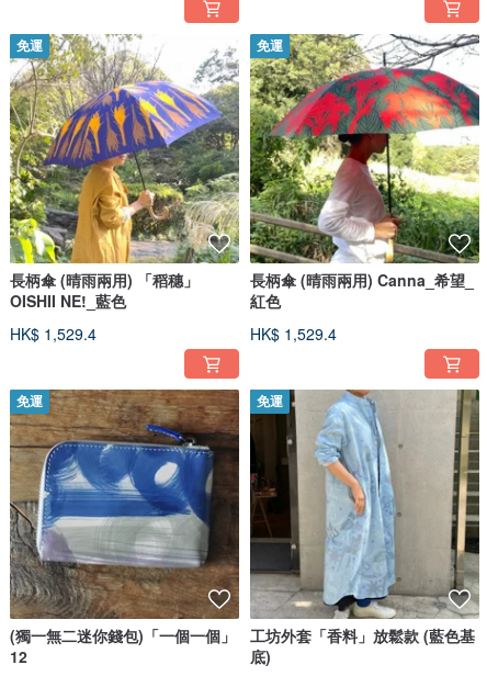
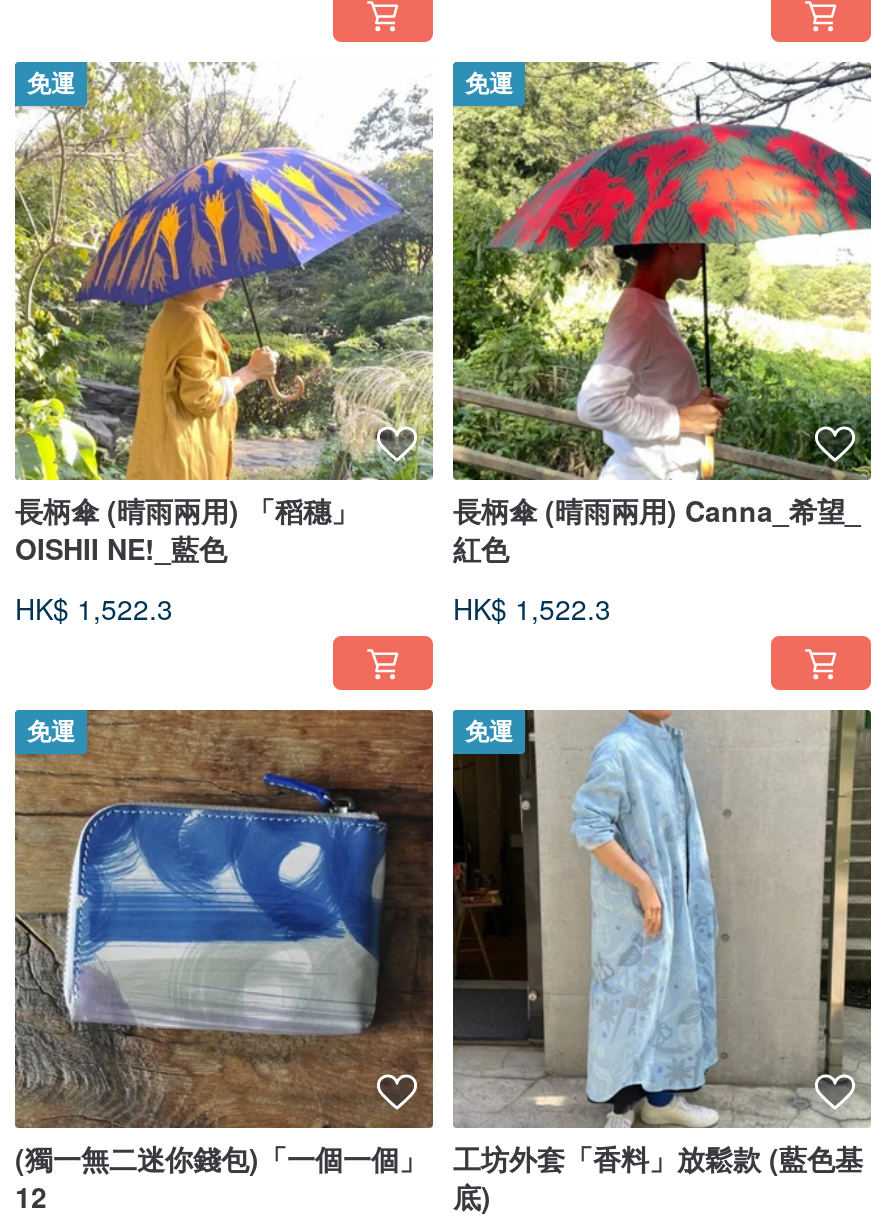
[10,323,97,345] HK$ 1,529.4 -> [15,588,173,628] HK$ 1,522.3
[250,323,337,345] HK$ 1,529.4 -> [453,588,611,628] HK$ 1,522.3

